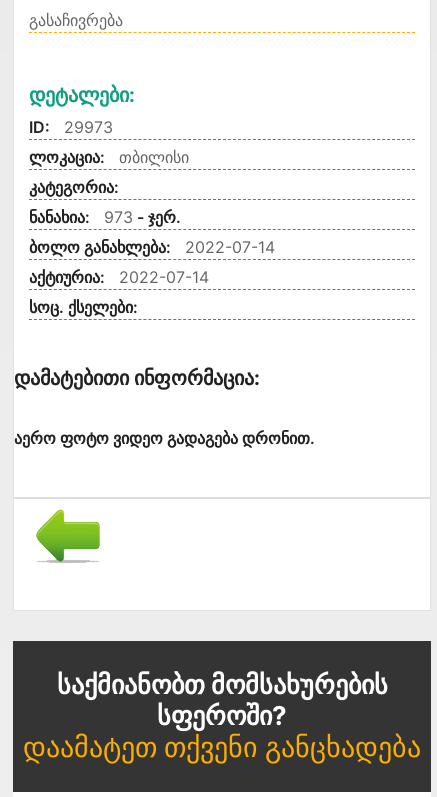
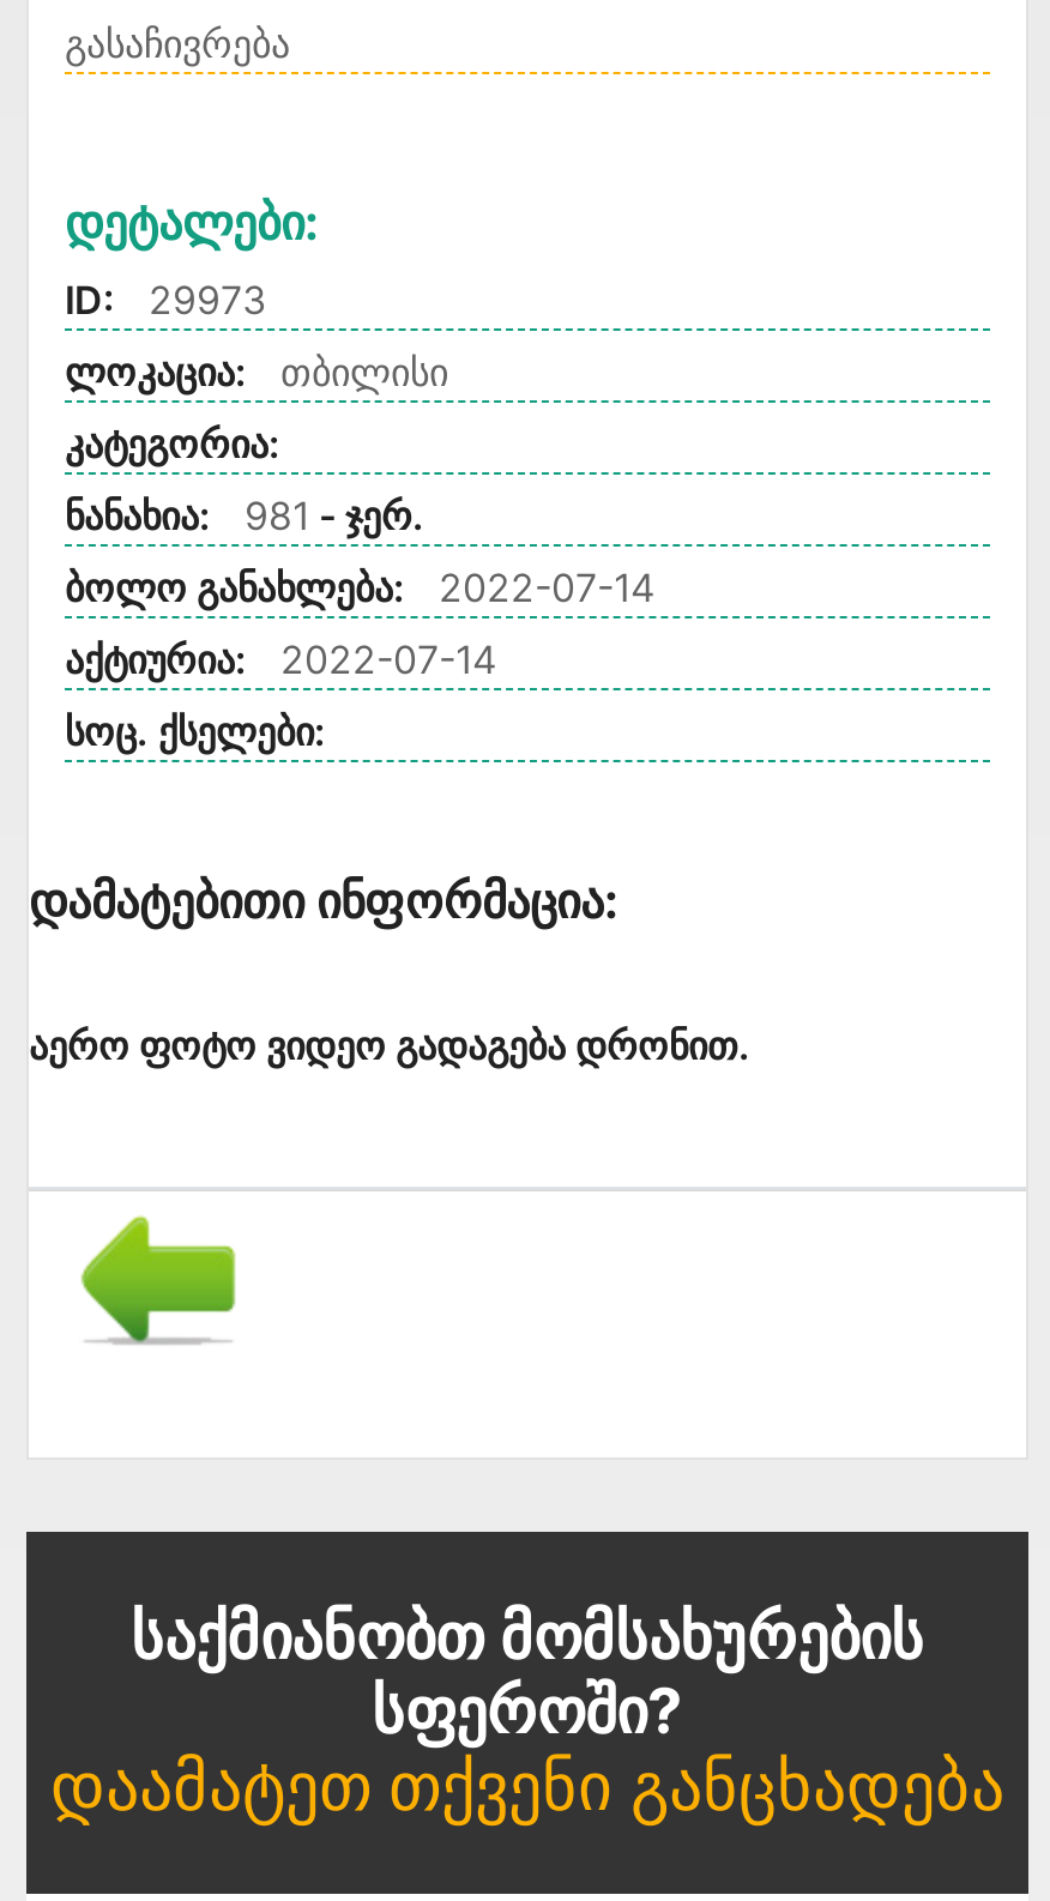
[29,207,181,227] ნანახია: 973 - ჯერ. -> [65,492,424,540] ნანახია: 981 - ჯერ.

